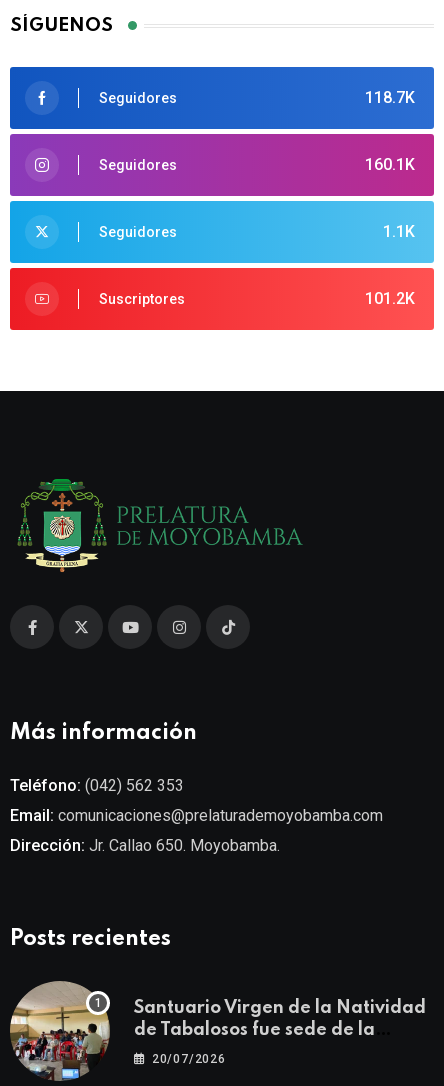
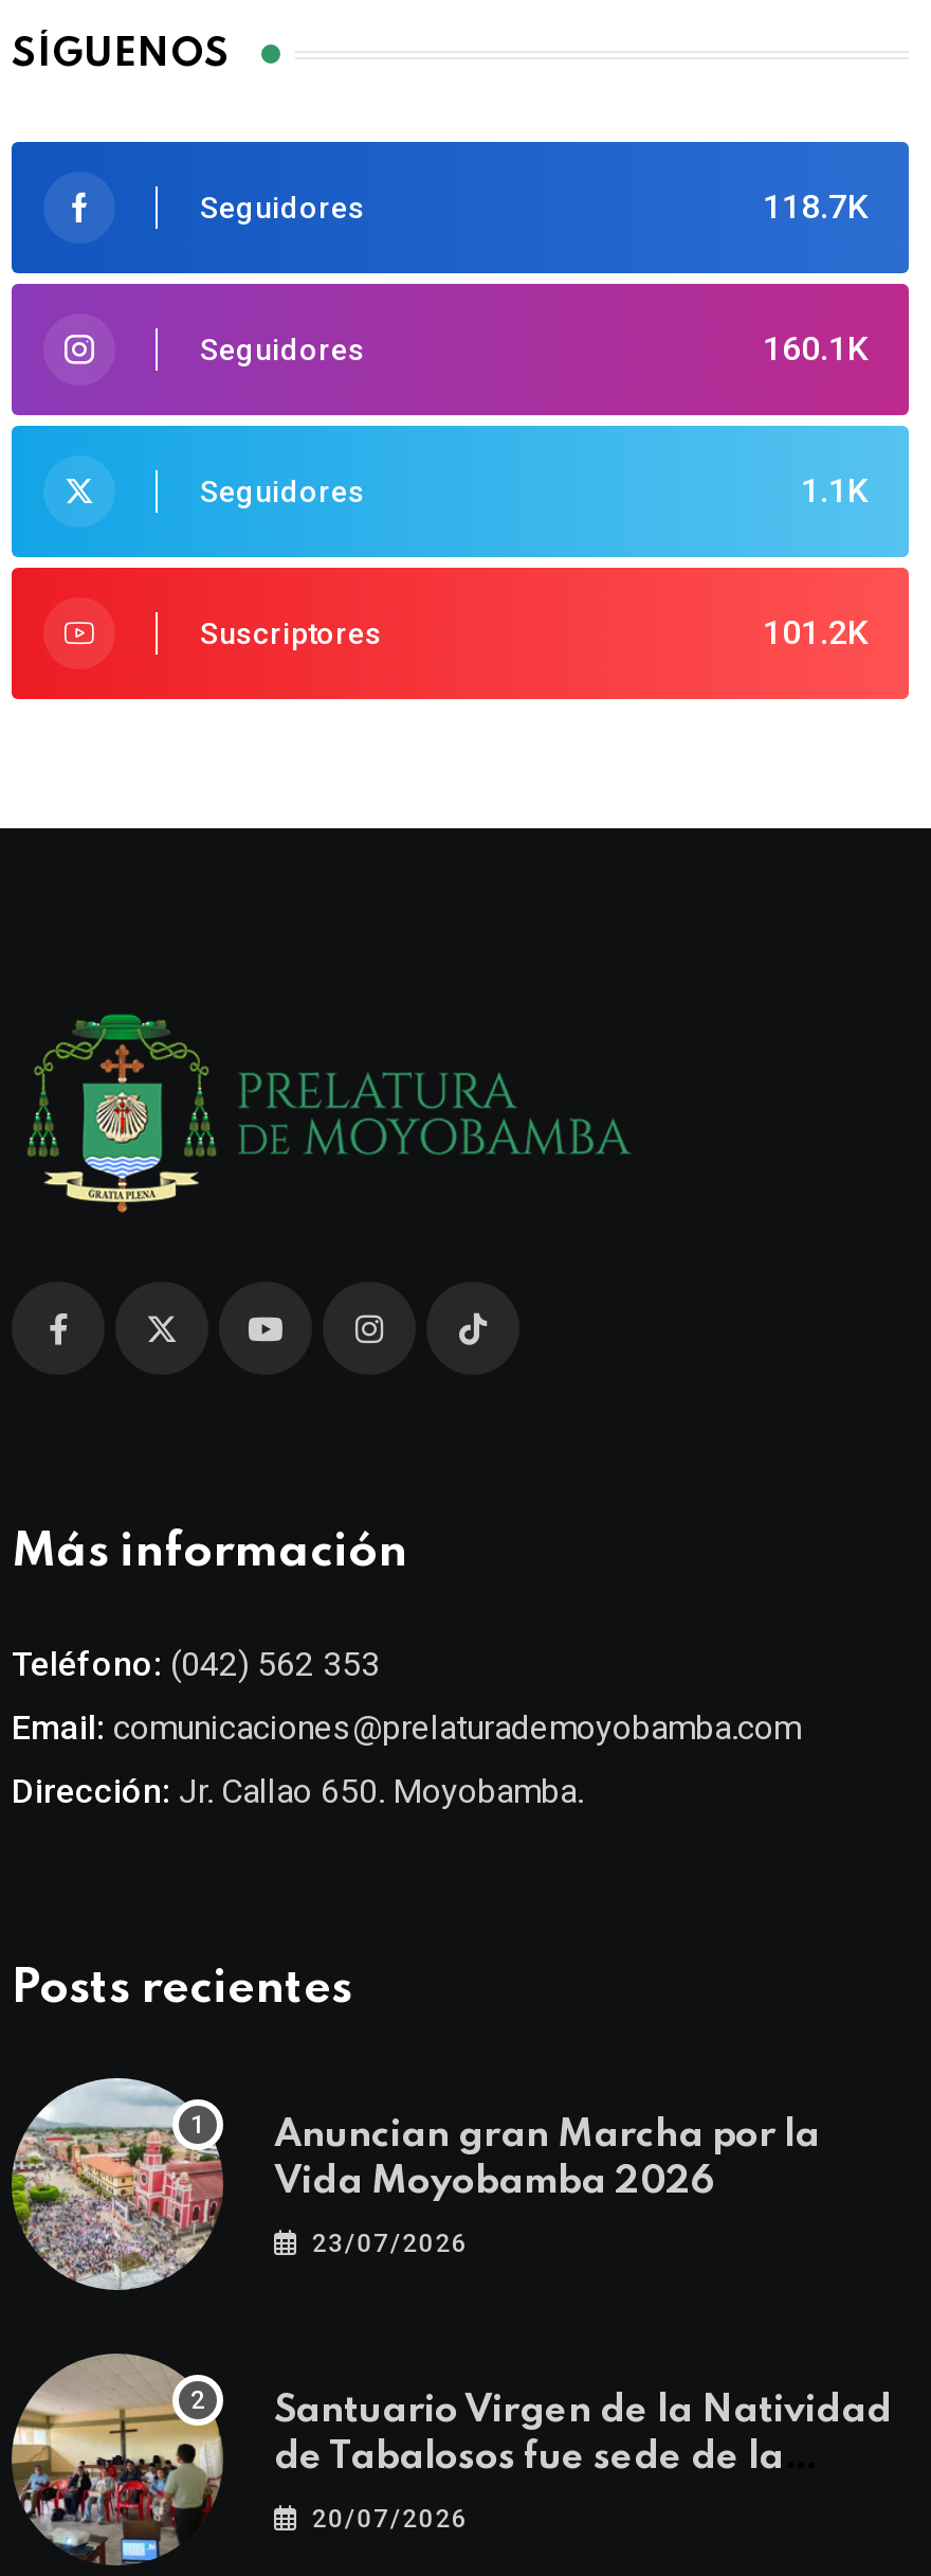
none -> [12,2076,820,2290] [image] | Anuncian gran Marcha por la | Vida Moyobamba 2026 | 23/07/2026

